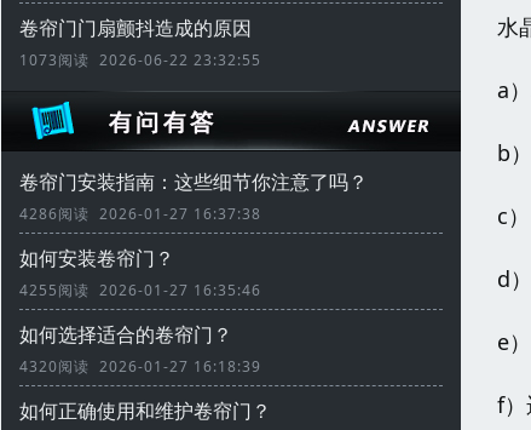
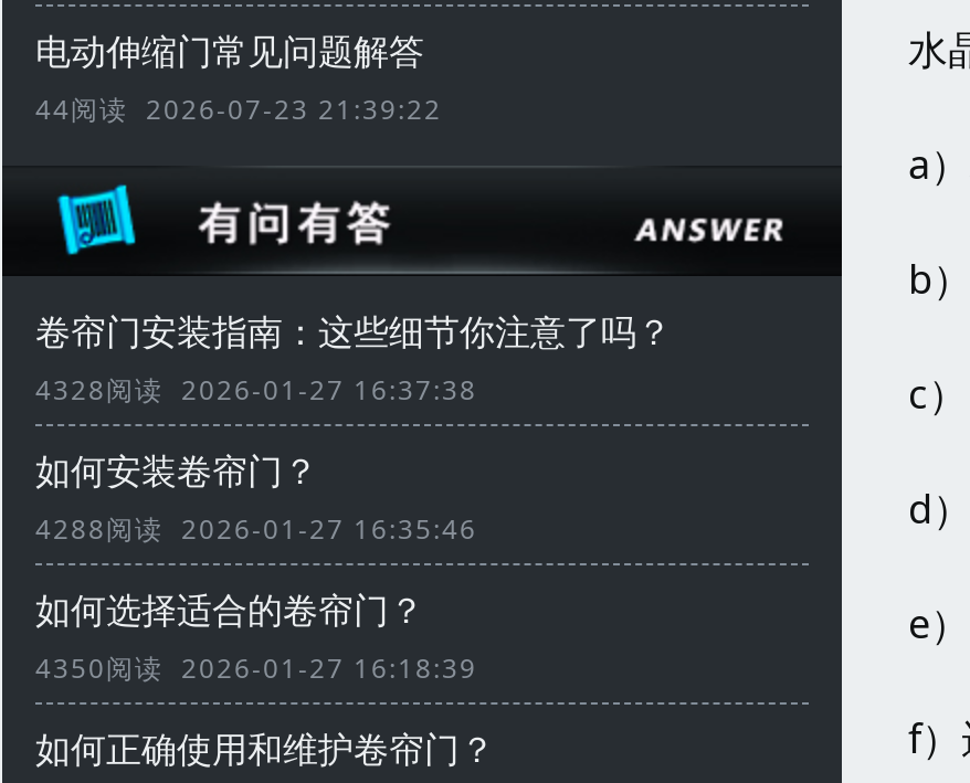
[19,15,261,70] 卷帘门门扇颤抖造成的原因 | 1073阅读 2026-06-22 23:32:55 -> [35,27,442,129] 电动伸缩门常见问题解答 | 44阅读 2026-07-23 21:39:22
[19,204,261,224] 4286阅读 2026-01-27 16:37:38 -> [35,372,477,409] 4328阅读 2026-01-27 16:37:38
[19,280,261,301] 4255阅读 2026-01-27 16:35:46 -> [35,511,477,548] 4288阅读 2026-01-27 16:35:46
[19,356,261,377] 4320阅读 2026-01-27 16:18:39 -> [35,650,477,687] 4350阅读 2026-01-27 16:18:39

